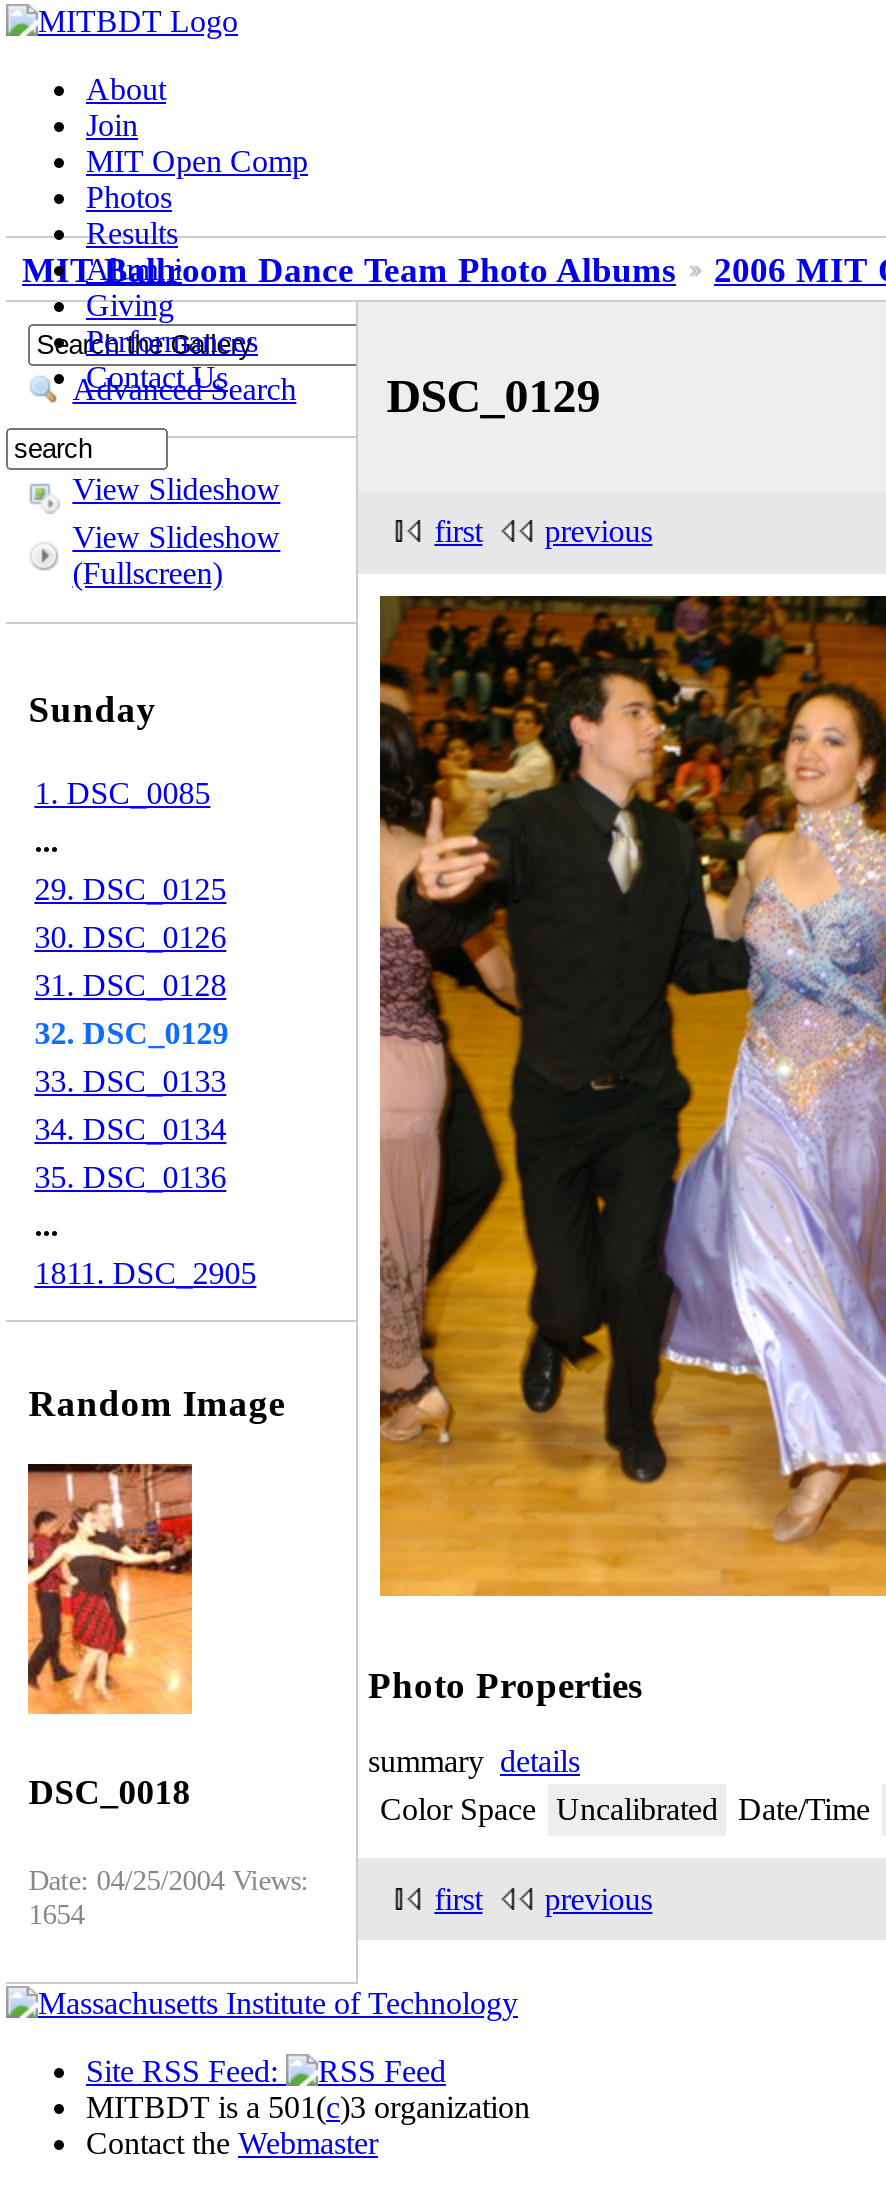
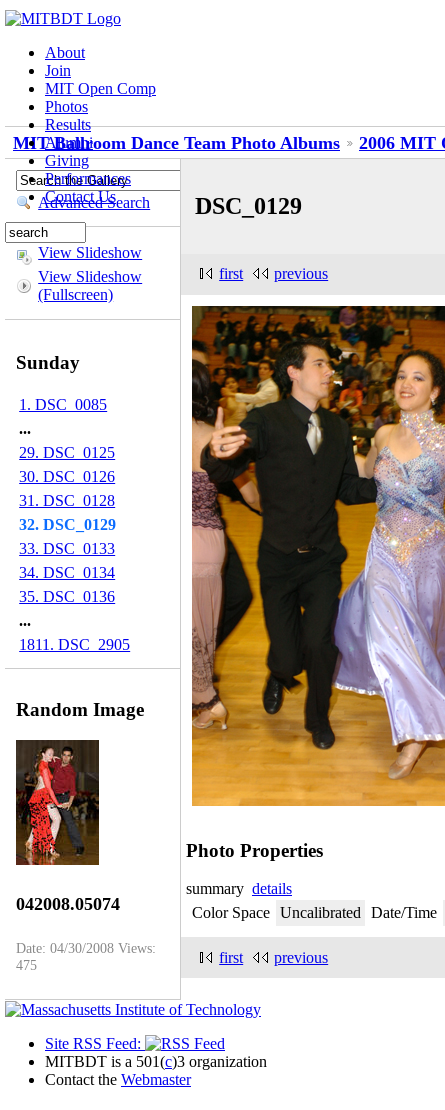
[26,1462,194,1813] [image] | DSC_0018 -> [15,740,120,914] [image] | 042008.05074
[28,1864,308,1930] Date: 04/25/2004 Views: | 1654 -> [16,940,156,973] Date: 04/30/2008 Views: | 475

